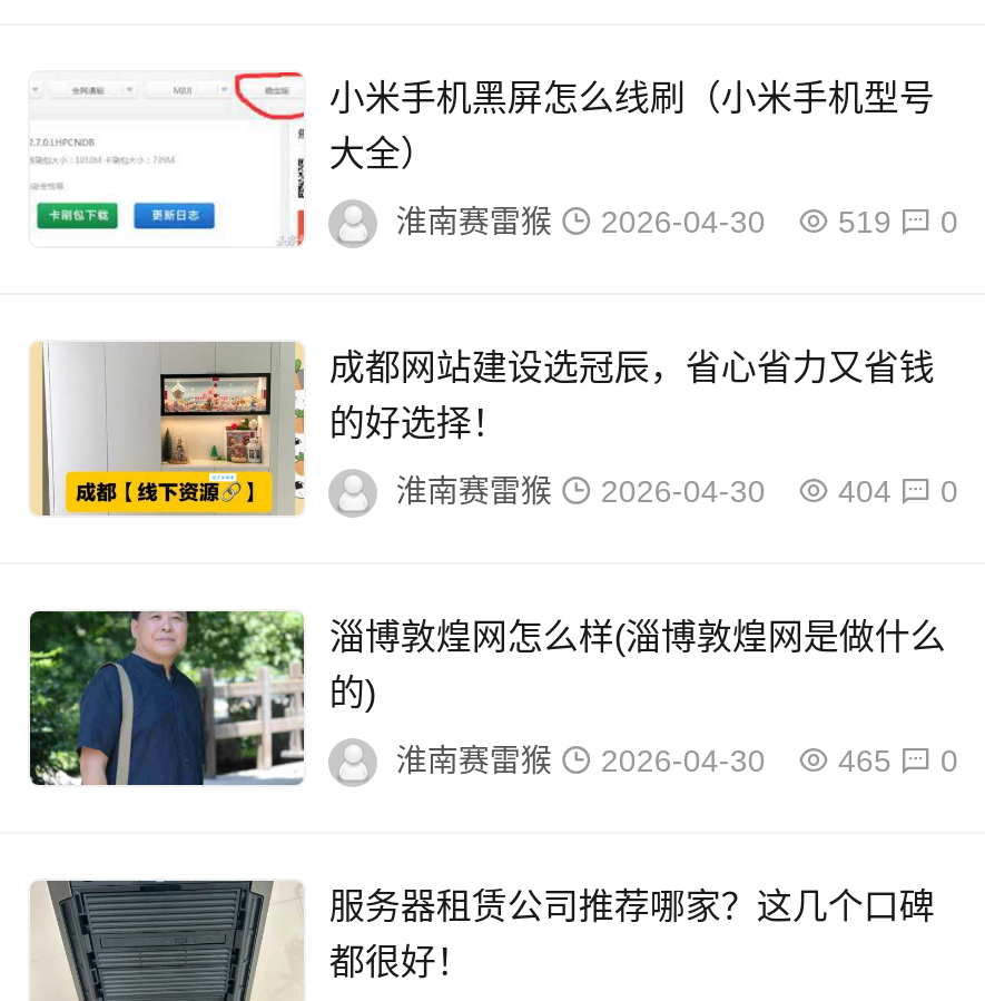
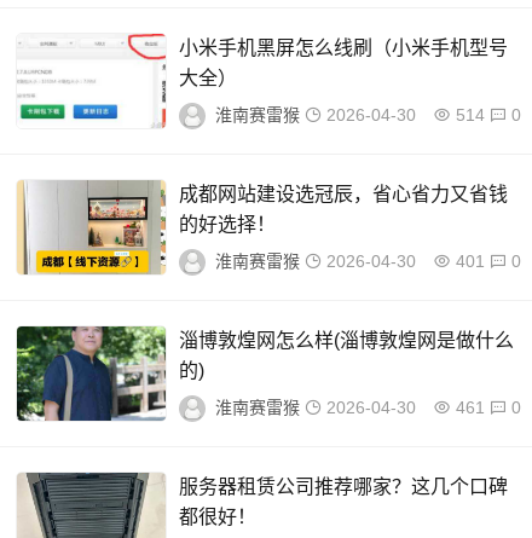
[396,204,958,239] 淮南赛雷猴 2026-04-30 519 0 -> [216,105,521,125] 淮南赛雷猴 2026-04-30 514 0
[396,473,958,509] 淮南赛雷猴 2026-04-30 404 0 -> [216,251,521,271] 淮南赛雷猴 2026-04-30 401 0
[396,743,958,778] 淮南赛雷猴 2026-04-30 465 0 -> [216,398,521,417] 淮南赛雷猴 2026-04-30 461 0

